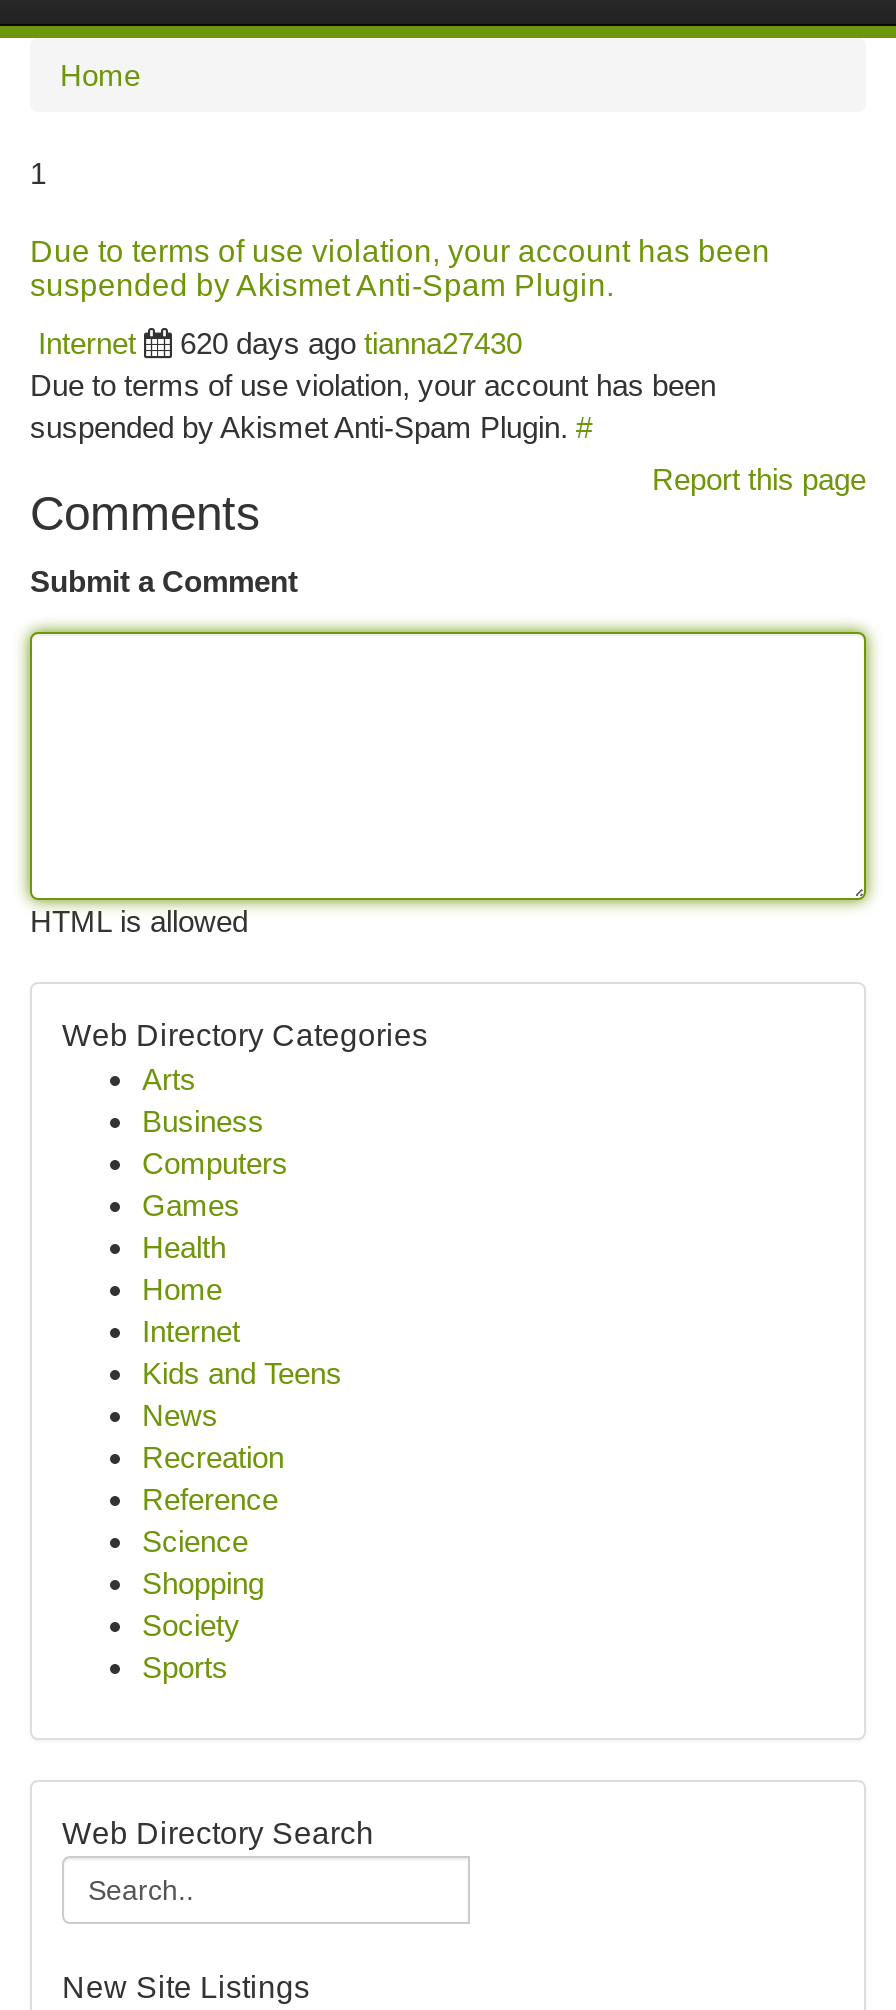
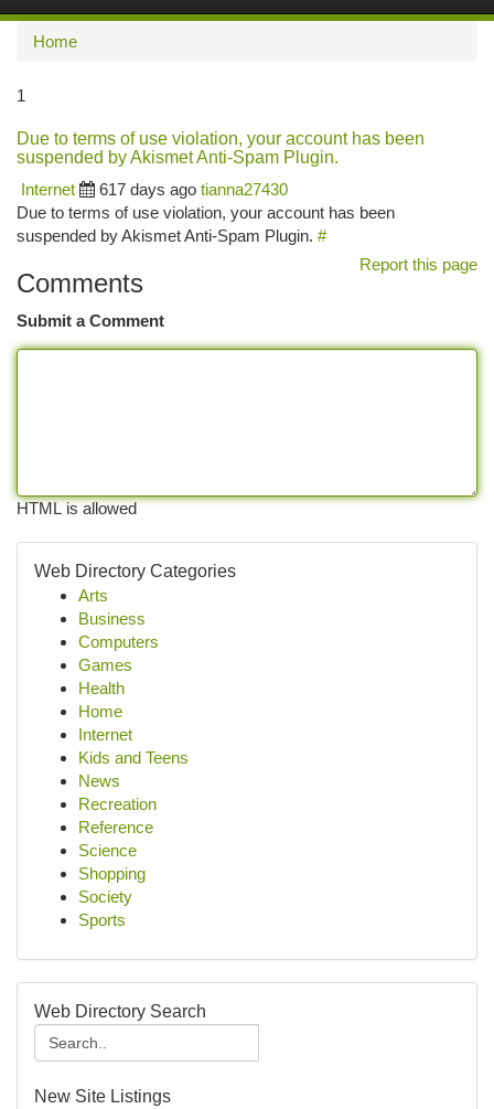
[180,326,522,360] 620 days ago tianna27430 -> [99,180,288,199] 617 days ago tianna27430

